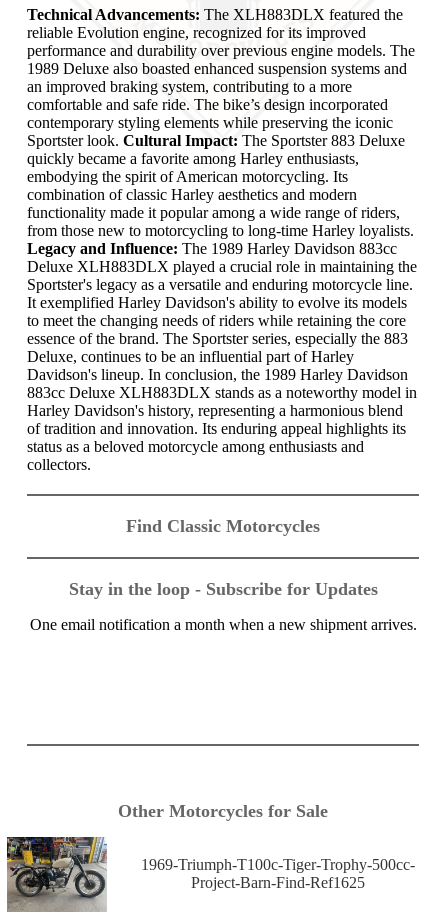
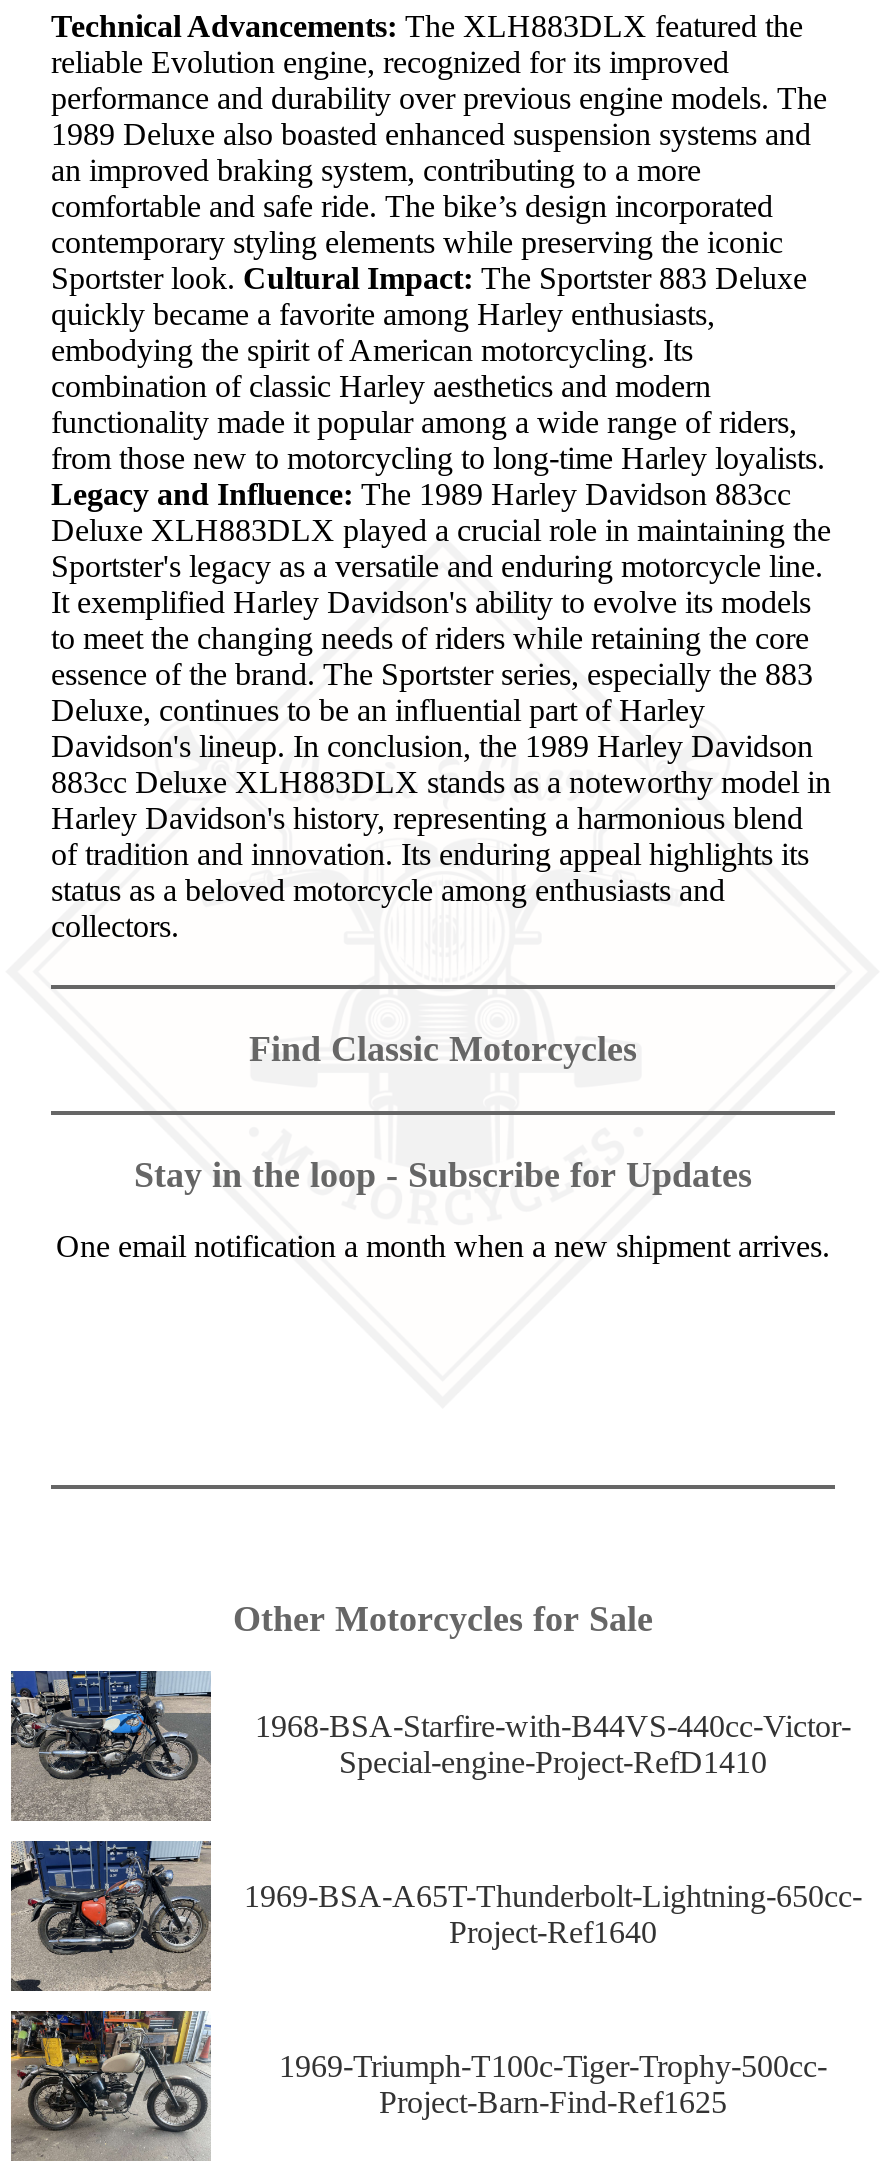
none -> [9,1669,851,1819] [image] | 1968-BSA-Starfire-with-B44VS-440cc-Victor- | Special-engine-Project-RefD1410
none -> [9,1839,862,1993] [image] | 1969-BSA-A65T-Thunderbolt-Lightning-650cc- | Project-Ref1640

